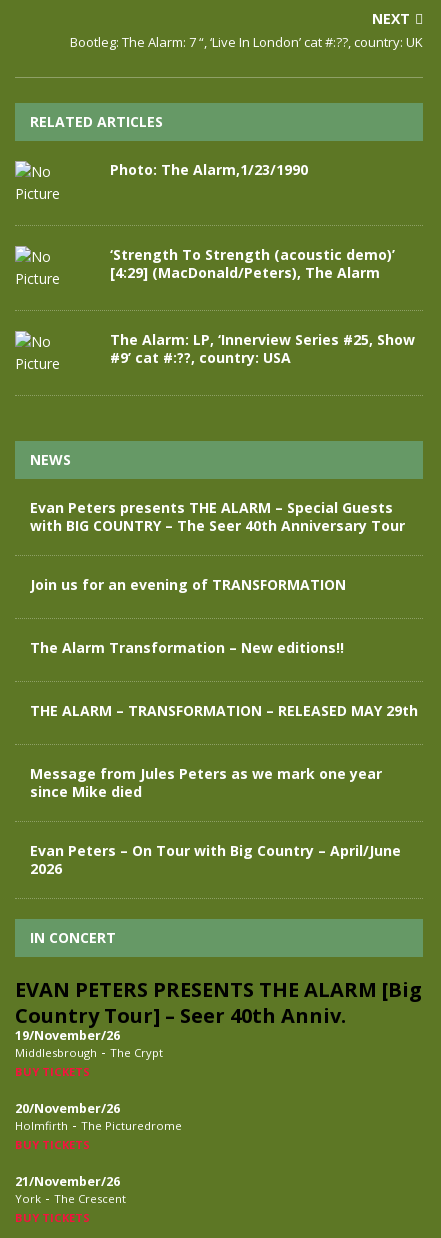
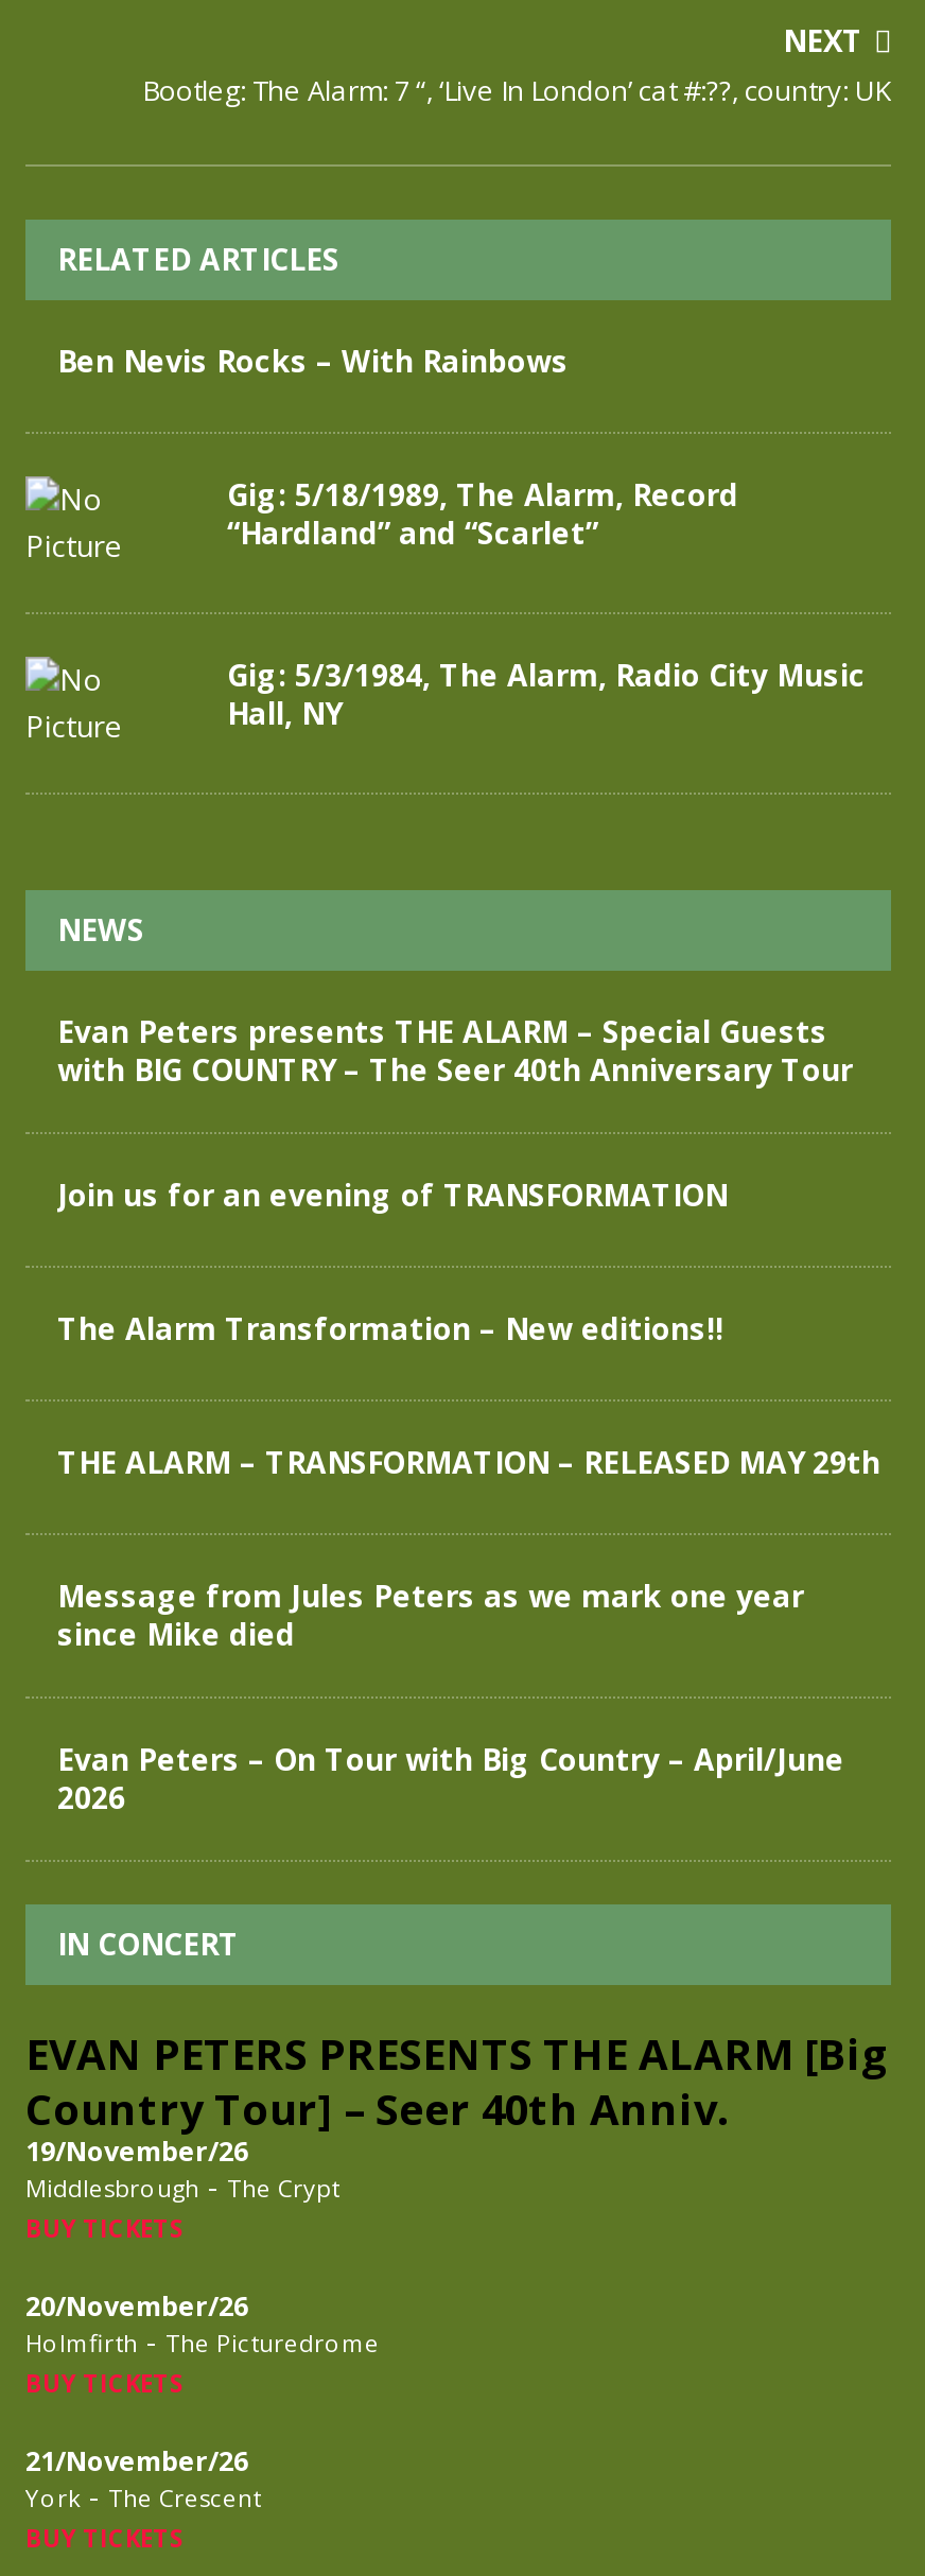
[110,160,308,179] Photo: The Alarm,1/23/1990 -> [57,341,569,381] Ben Nevis Rocks – With Rainbows
[110,245,395,282] ‘Strength To Strength (acoustic demo)’ | [4:29] (MacDonald/Peters), The Alarm -> [227,474,738,553] Gig: 5/18/1989, The Alarm, Record | “Hardland” and “Scarlet”
[110,330,415,367] The Alarm: LP, ‘Innerview Series #25, Show | #9’ cat #:??, country: USA -> [227,655,866,733] Gig: 5/3/1984, The Alarm, Radio City Music | Hall, NY

